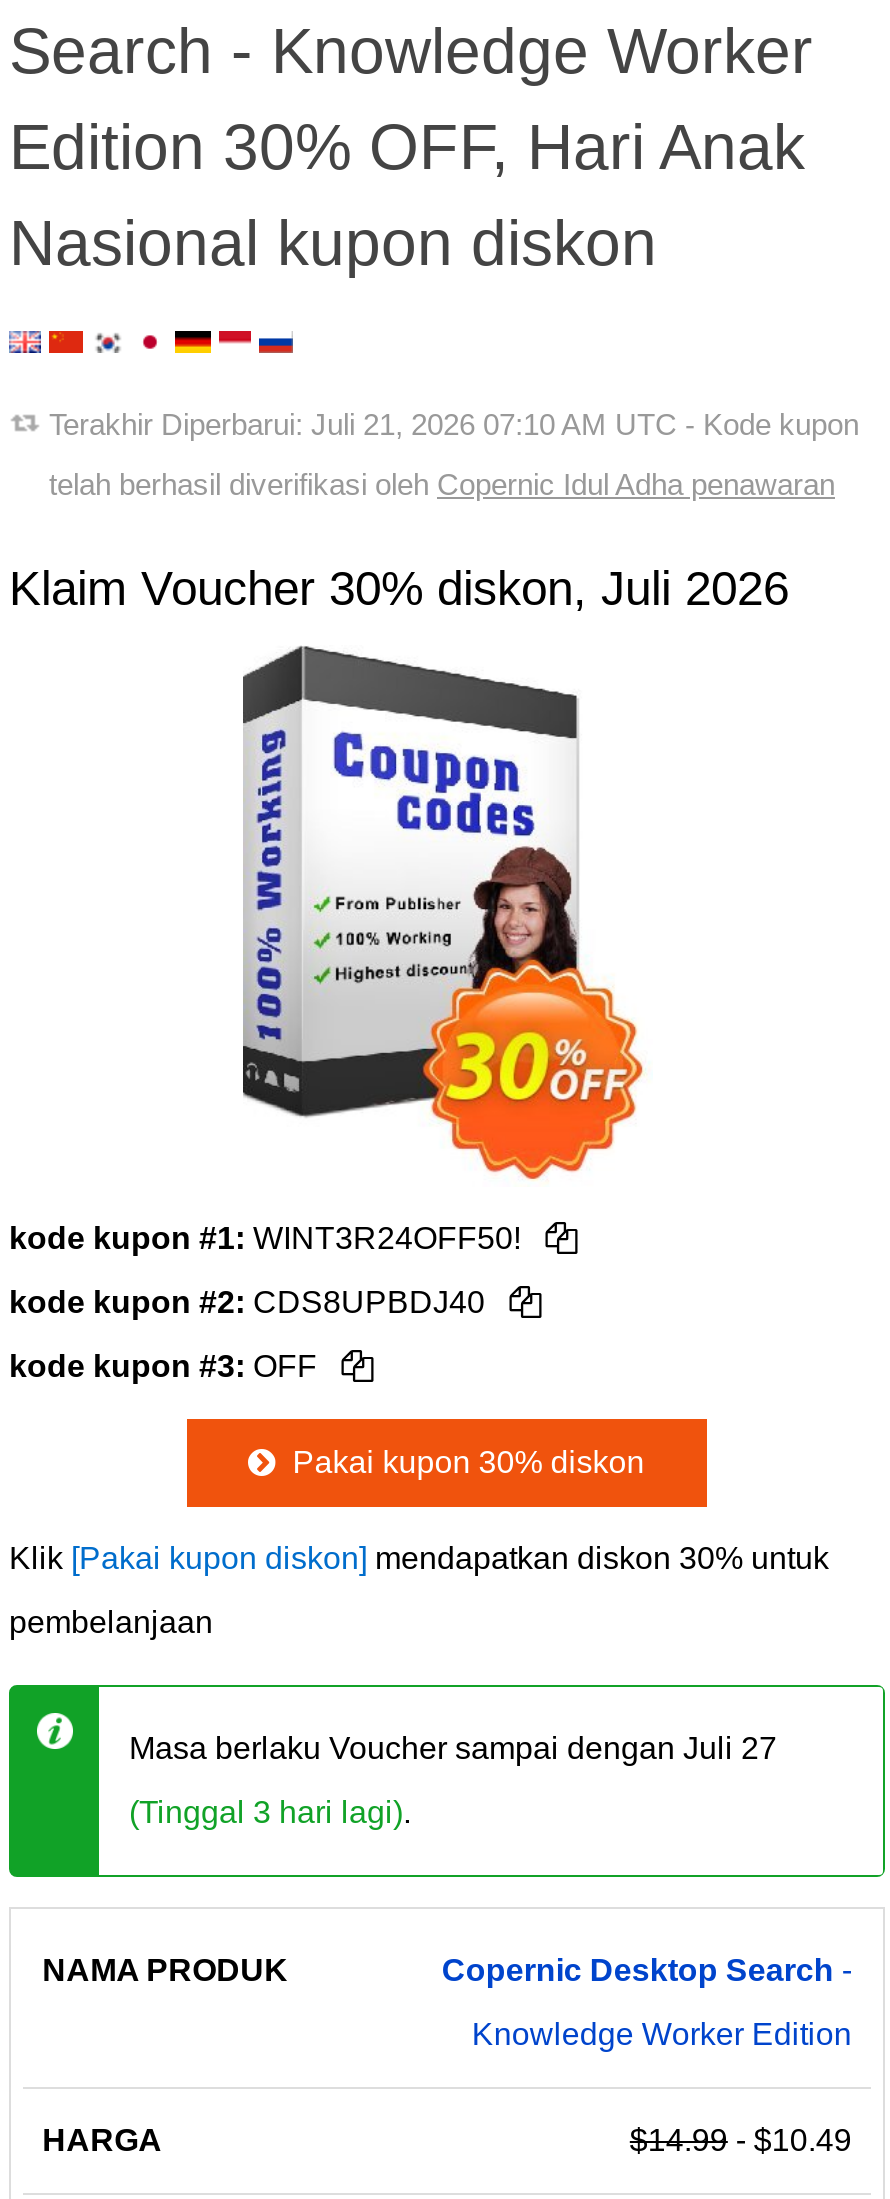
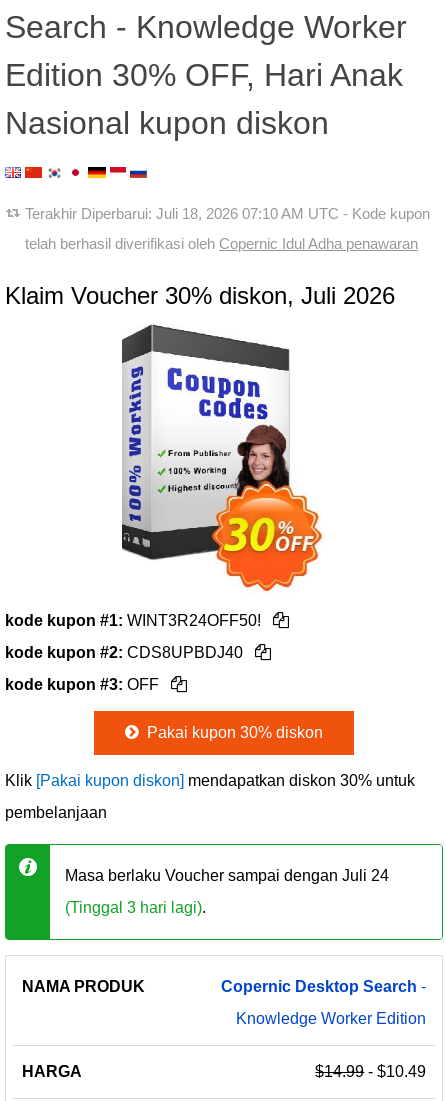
[49,407,859,441] Terakhir Diperbarui: Juli 21, 2026 07:10 AM UTC - Kode kupon -> [25,205,430,222] Terakhir Diperbarui: Juli 18, 2026 07:10 AM UTC - Kode kupon
[129,1730,777,1764] Masa berlaku Voucher sampai dengan Juli 27 -> [65,867,389,884] Masa berlaku Voucher sampai dengan Juli 24

